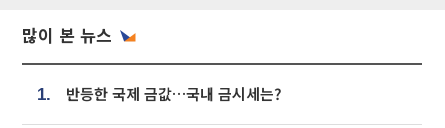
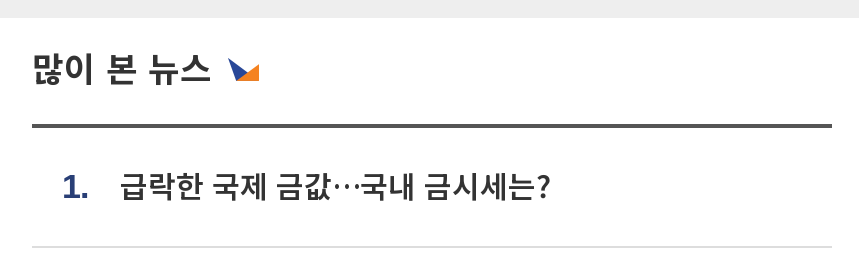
[66,83,282,104] 반등한 국제 금값…국내 금시세는? -> [120,165,552,207] 급락한 국제 금값…국내 금시세는?

